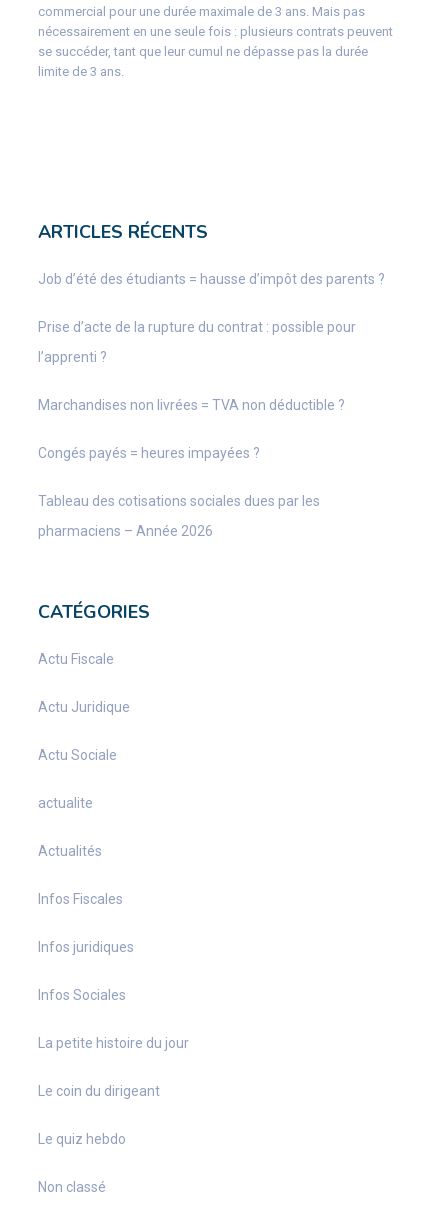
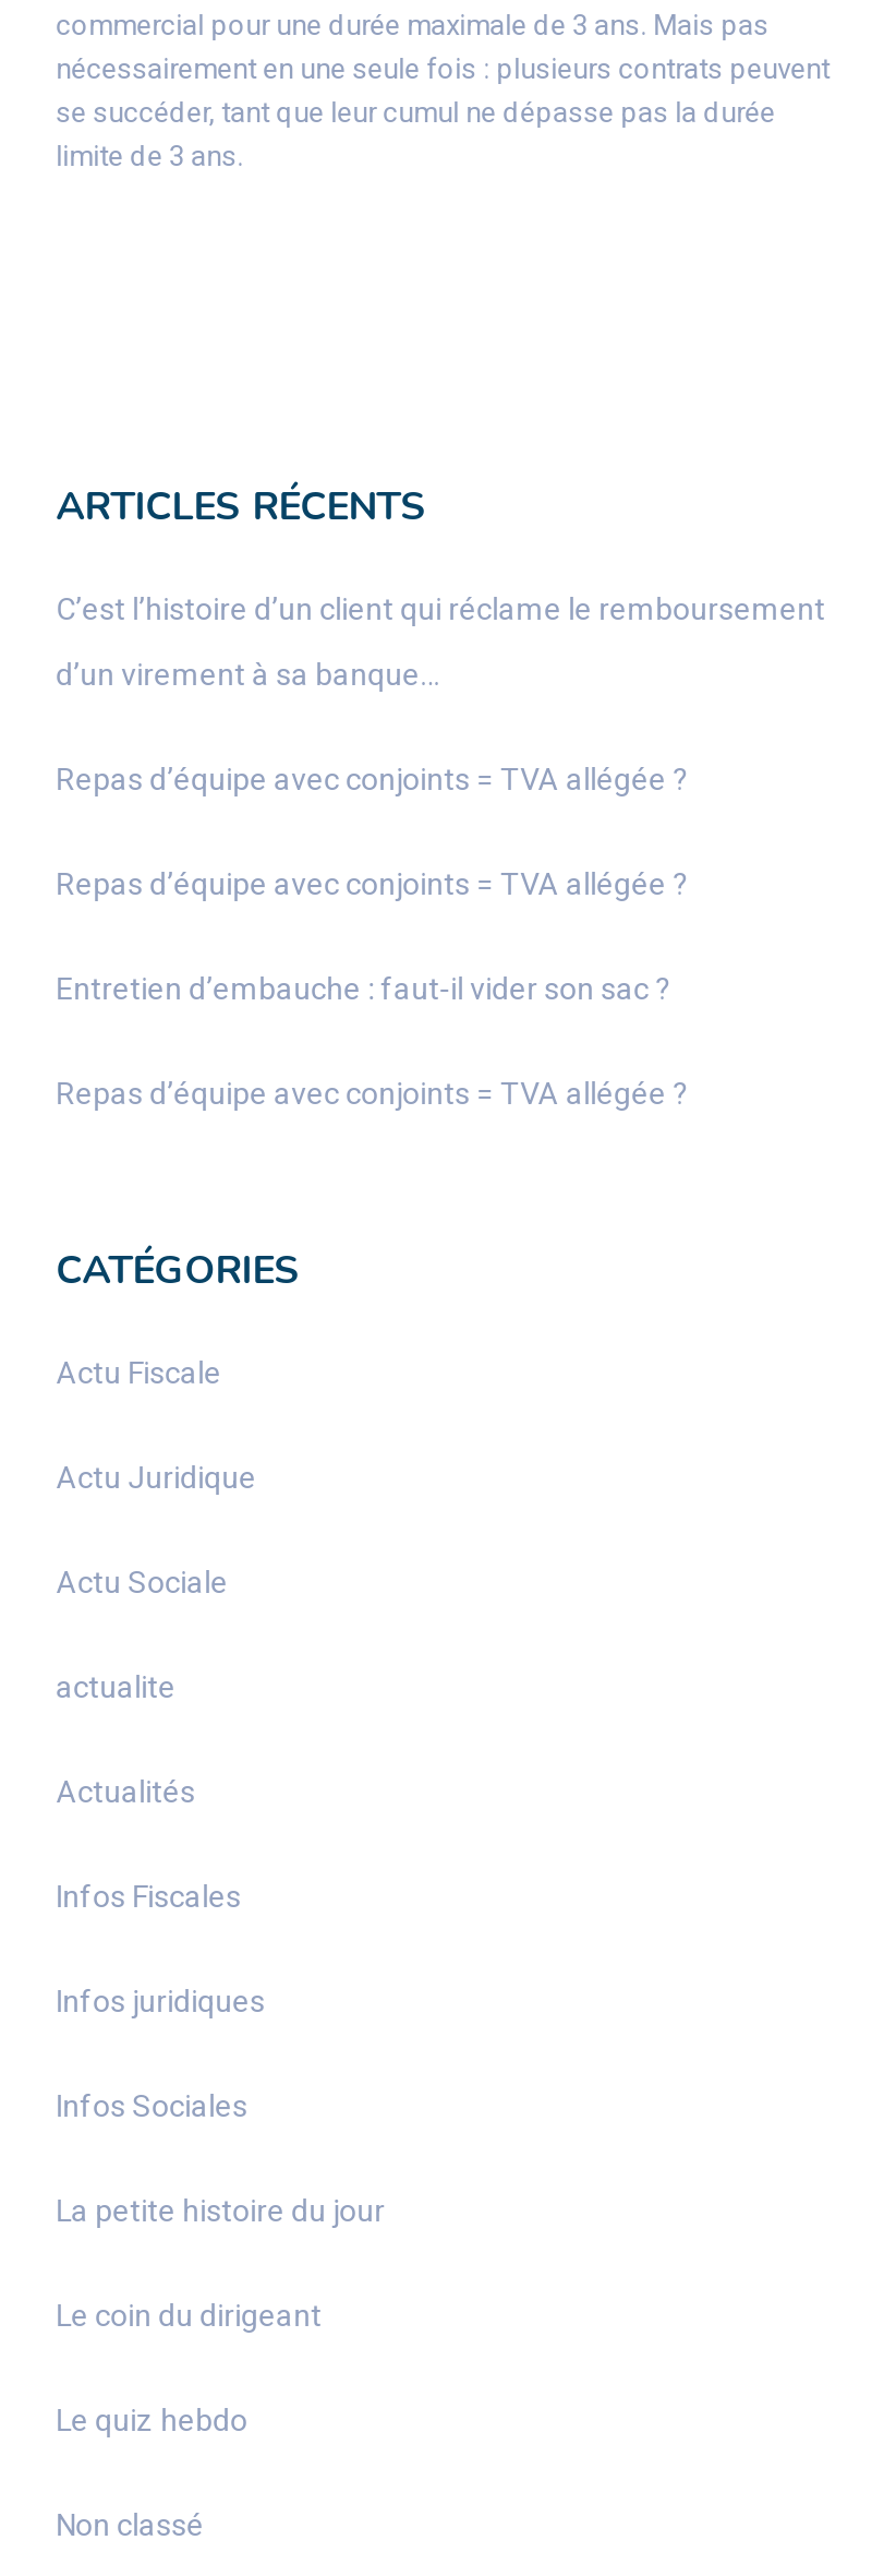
[38,271,385,539] Job d’été des étudiants = hausse d’impôt des parents ? | Prise d’acte de la rupture du contrat : possible pour | l’apprenti ? | Marchandises non livrées = TVA non déductible ? | Congés payés = heures impayées ? | Tableau des cotisations sociales dues par les | pharmaciens – Année 2026 -> [56,591,825,1111] C’est l’histoire d’un client qui réclame le remboursement | d’un virement à sa banque… | Repas d’équipe avec conjoints = TVA allégée ? | Repas d’équipe avec conjoints = TVA allégée ? | Entretien d’embauche : faut-il vider son sac ? | Repas d’équipe avec conjoints = TVA allégée ?

